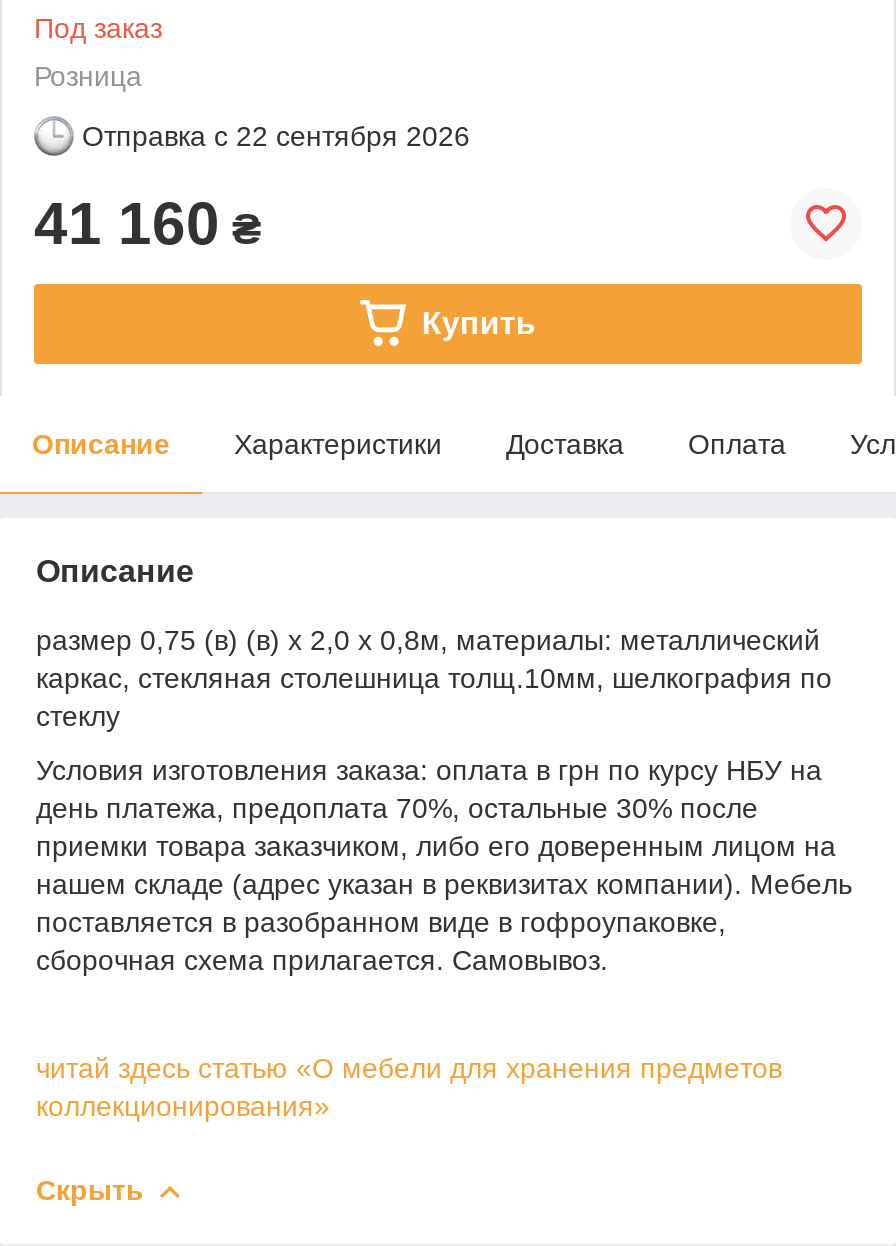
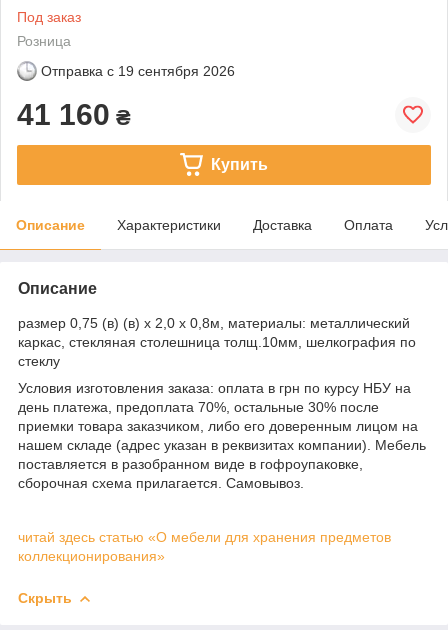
[82,120,470,152] Отправка с 22 сентября 2026 -> [41,63,235,79] Отправка с 19 сентября 2026

